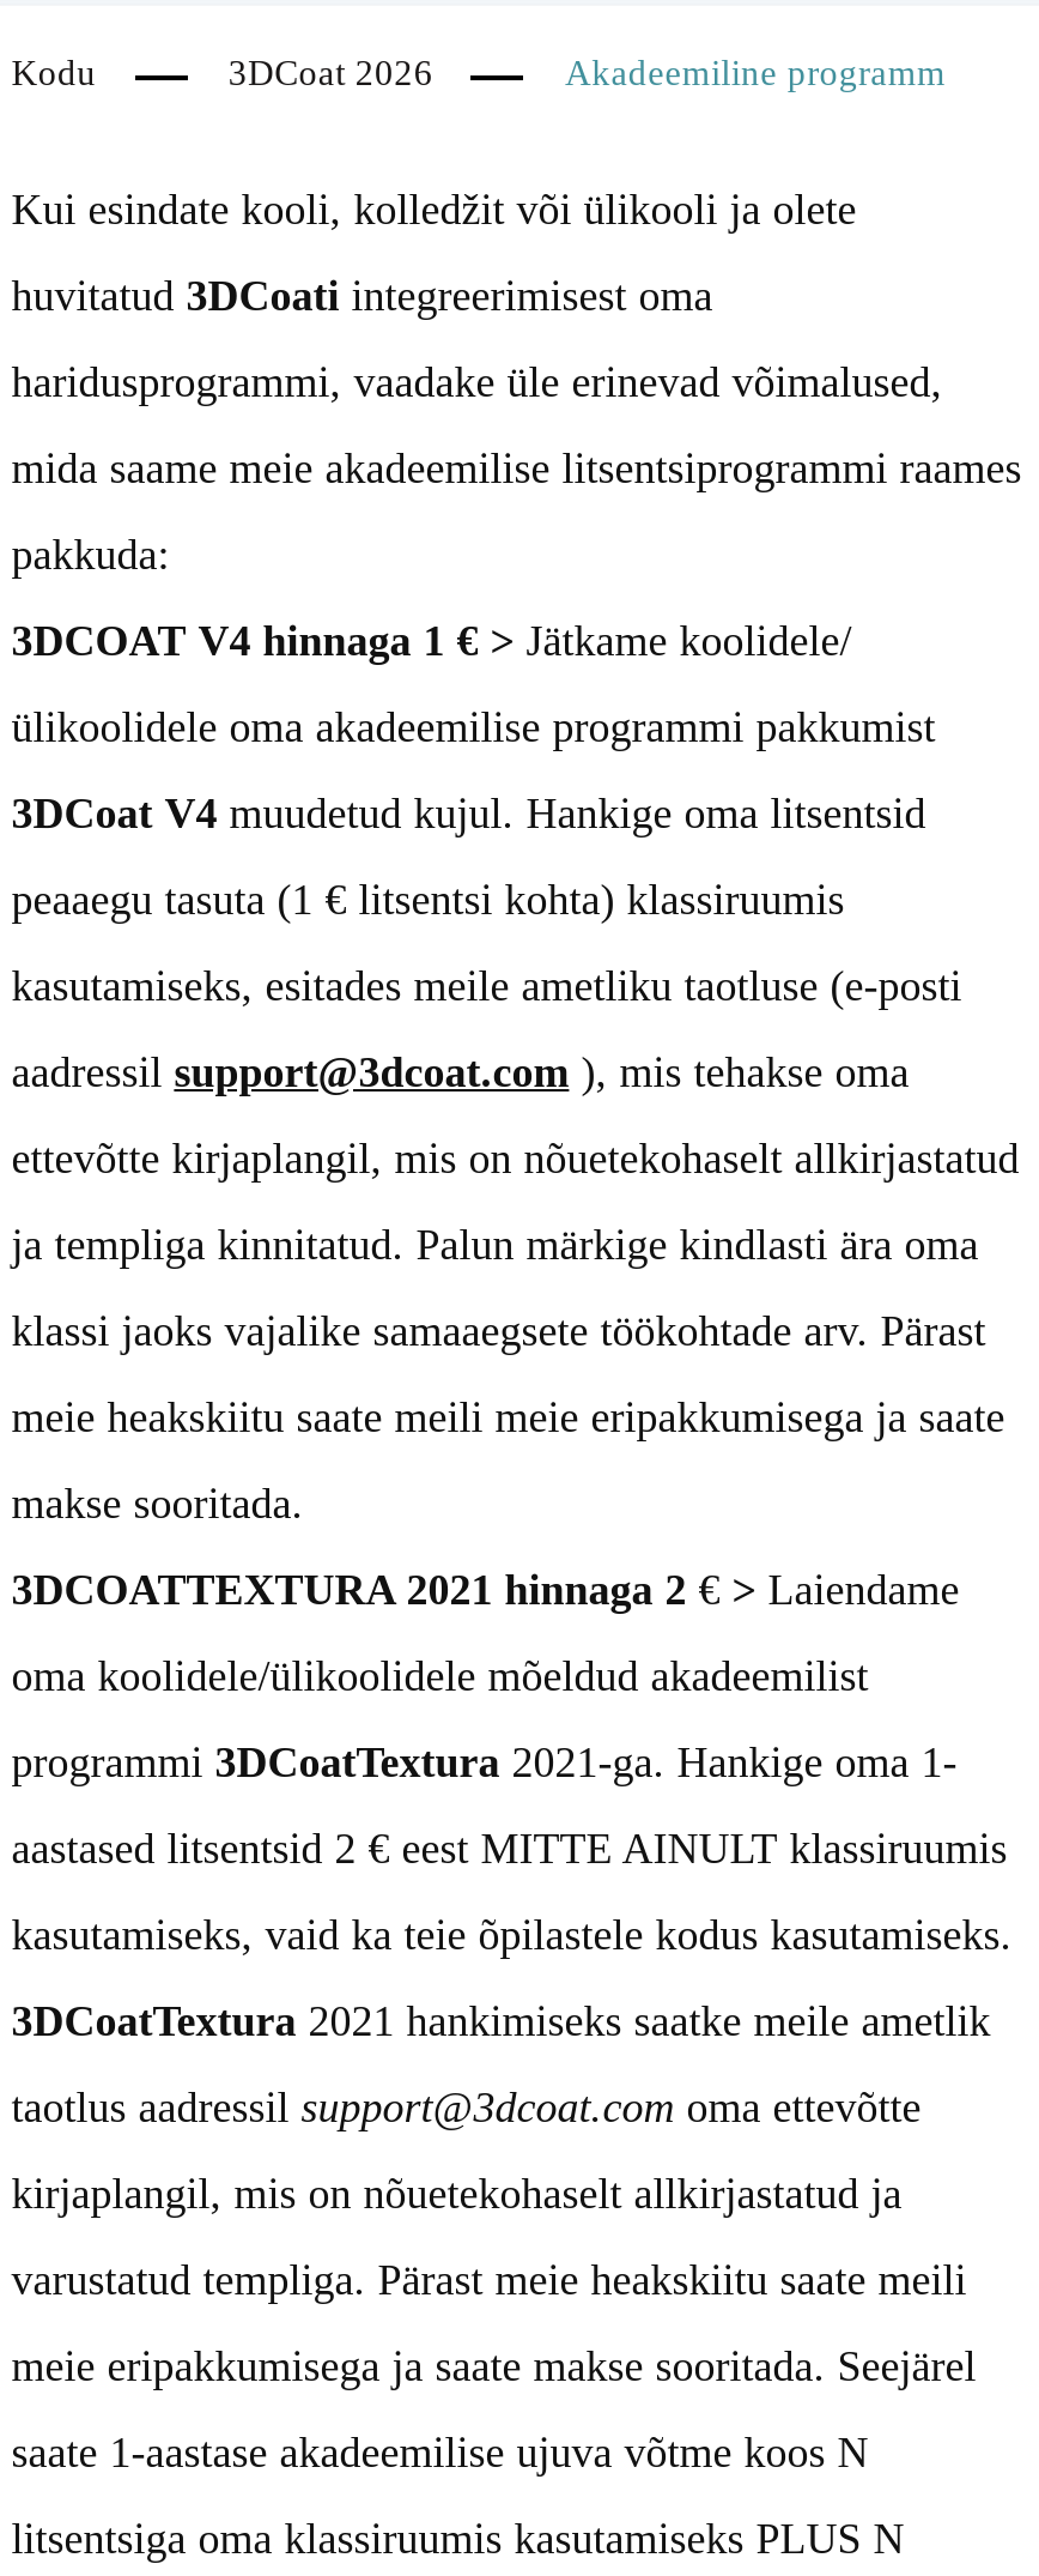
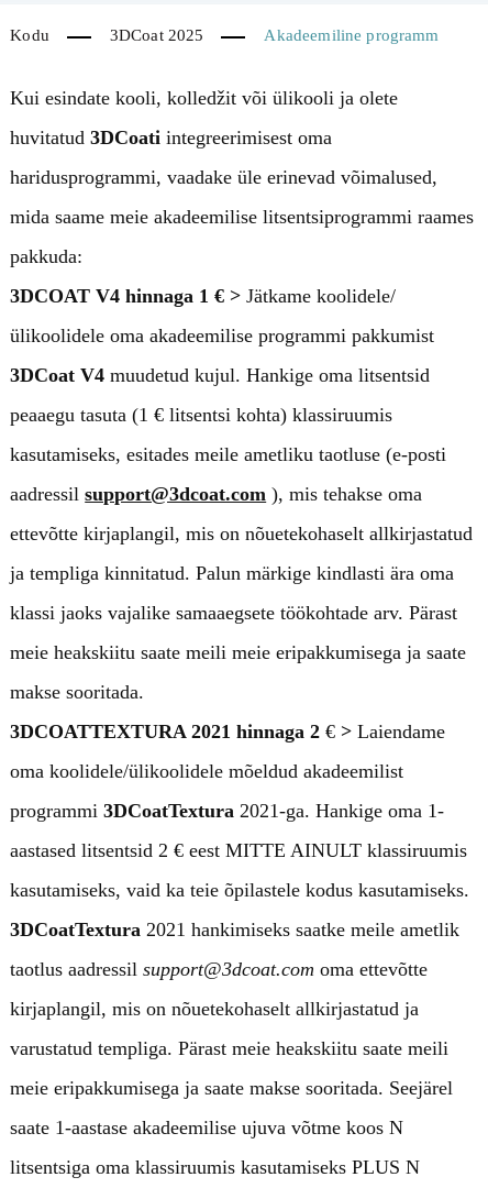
[228,54,433,92] 3DCoat 2026 -> [110,26,204,44] 3DCoat 2025

